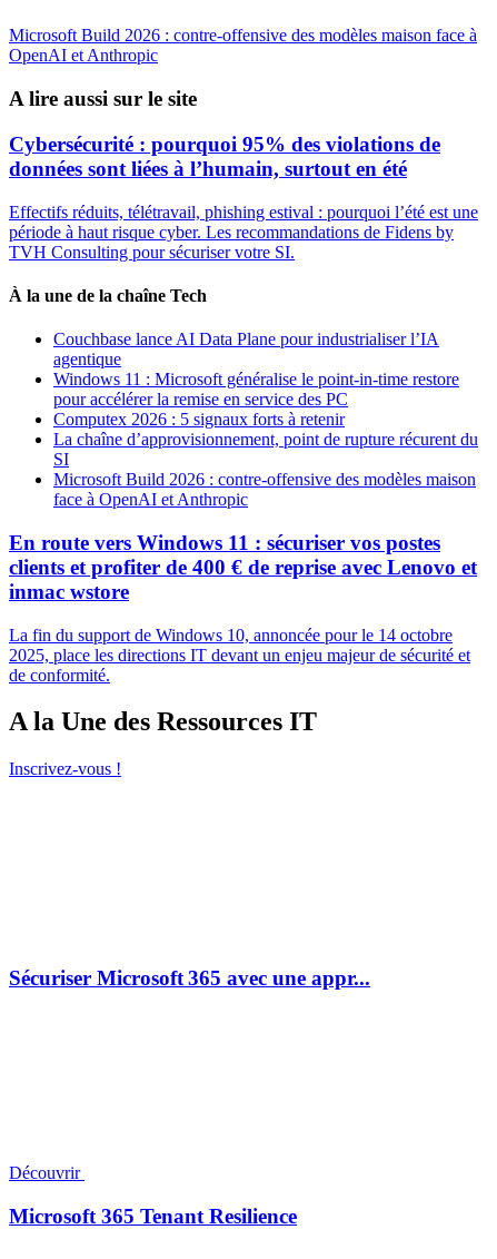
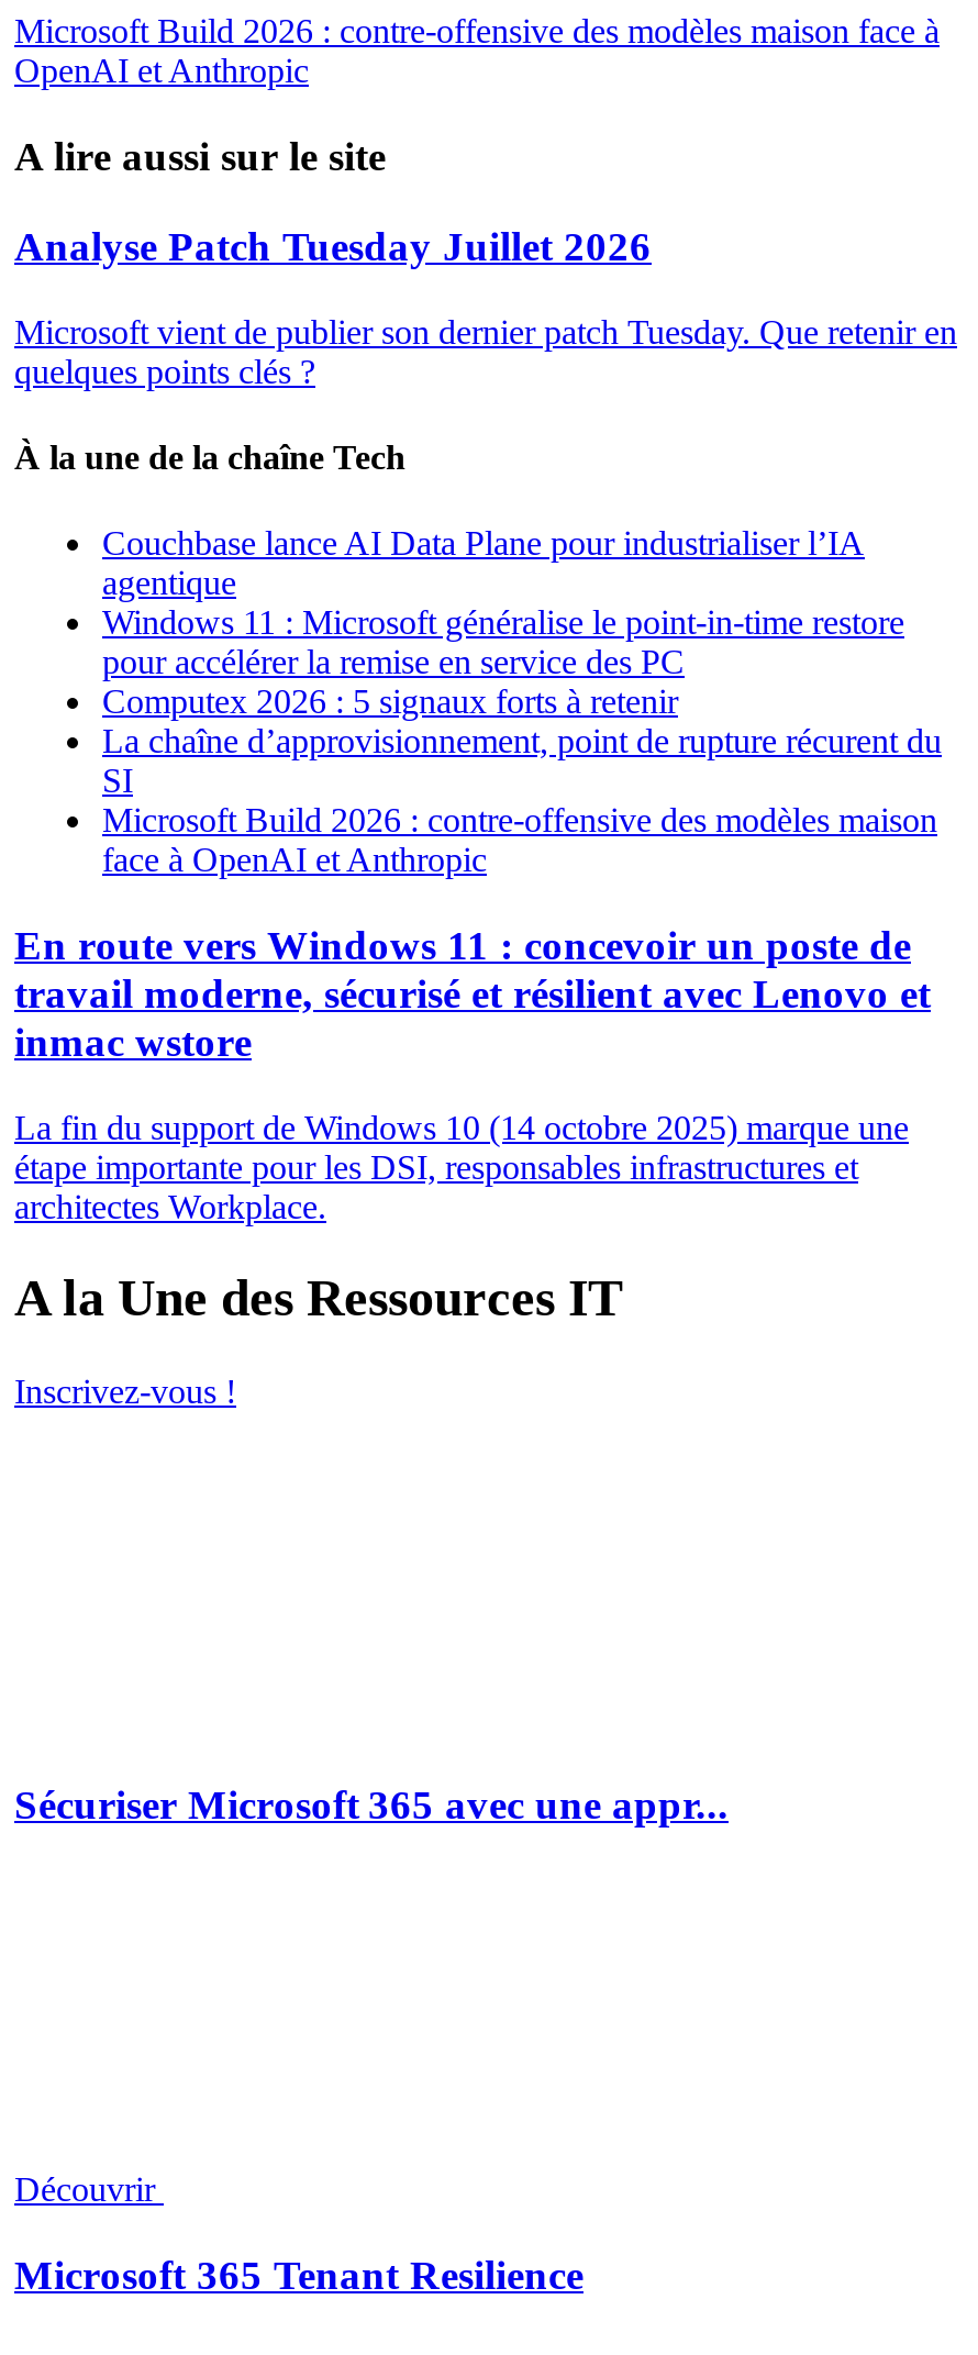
[9,132,440,180] Cybersécurité : pourquoi 95% des violations de | données sont liées à l’humain, surtout en été -> [14,223,652,269] Analyse Patch Tuesday Juillet 2026
[9,202,478,261] Effectifs réduits, télétravail, phishing estival : pourquoi l’été est une | période à haut risque cyber. Les recommandations de Fidens by | TVH Consulting pour sécuriser votre SI. -> [14,312,957,389] Microsoft vient de publier son dernier patch Tuesday. Que retenir en | quelques points clés ?
[9,531,477,579] En route vers Windows 11 : sécuriser vos postes | clients et profiter de 400 € de reprise avec Lenovo et -> [14,922,931,1016] En route vers Windows 11 : concevoir un poste de | travail moderne, sécurisé et résilient avec Lenovo et
[9,625,470,684] La fin du support de Windows 10, annoncée pour le 14 octobre | 2025, place les directions IT devant un enjeu majeur de sécurité et | de conformité. -> [14,1108,909,1224] La fin du support de Windows 10 (14 octobre 2025) marque une | étape importante pour les DSI, responsables infrastructures et | architectes Workplace.

